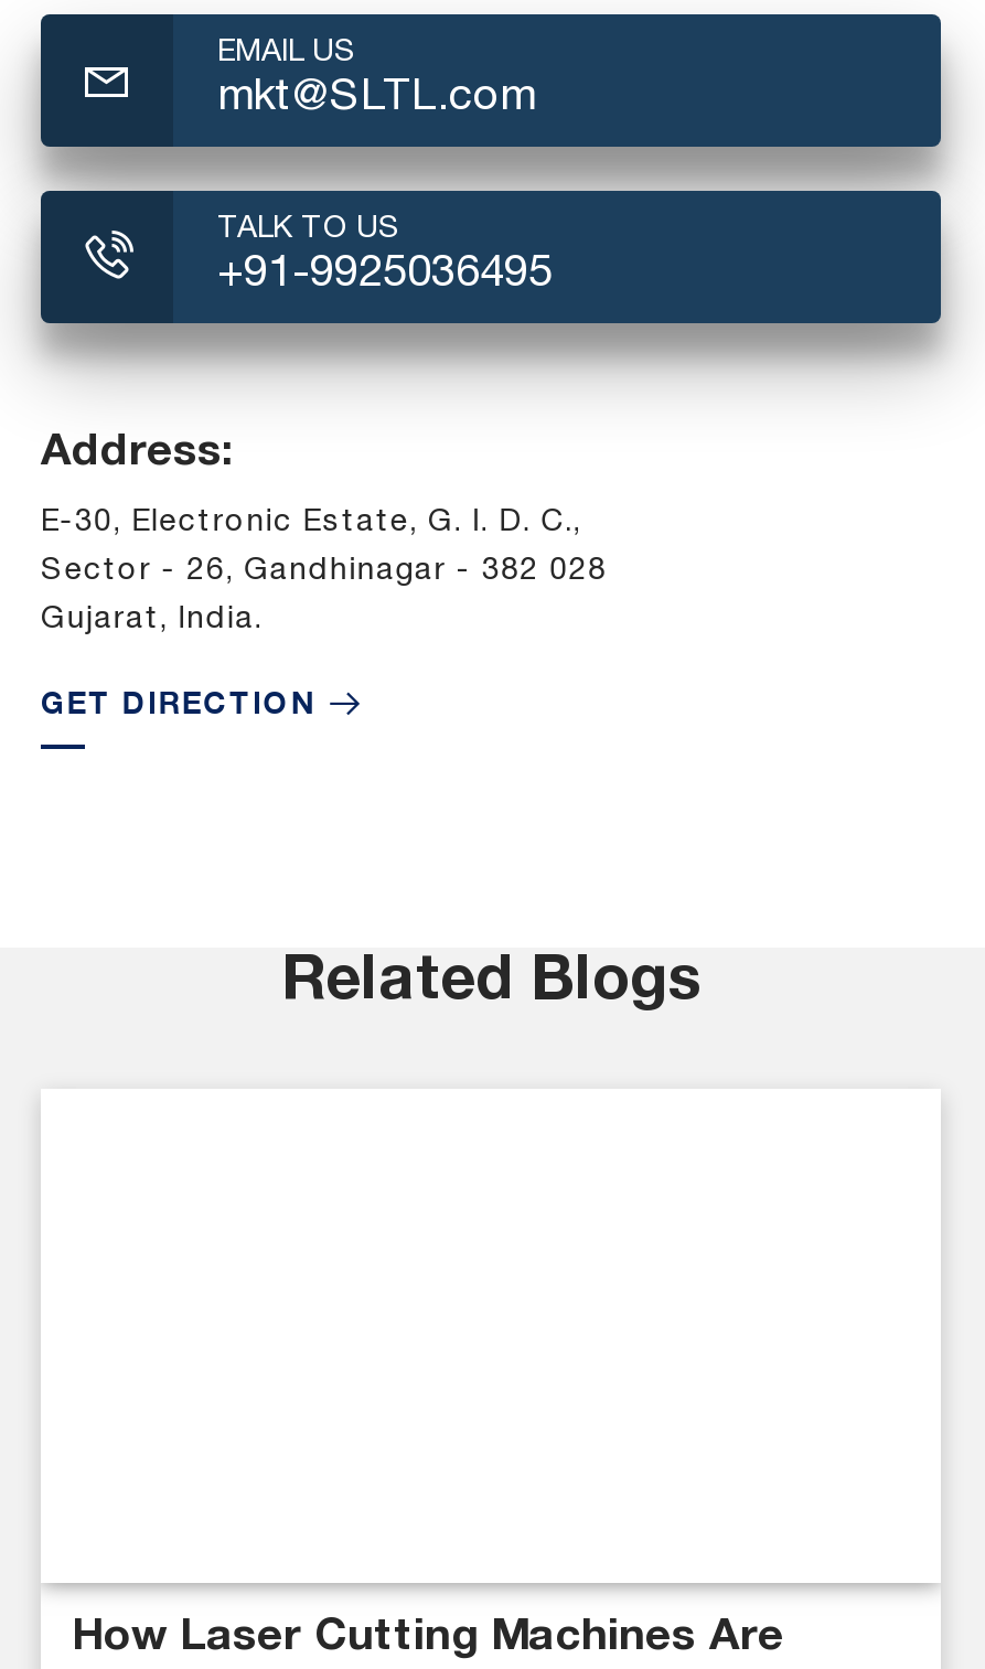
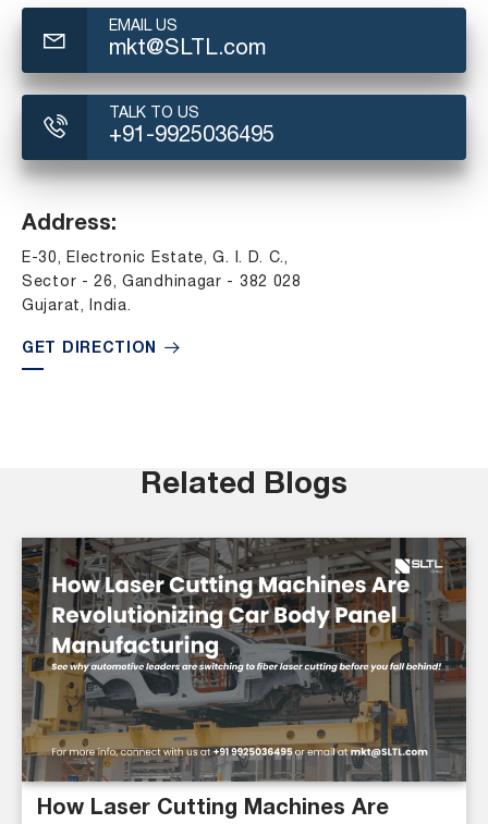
none -> [21,537,467,783] [image]

